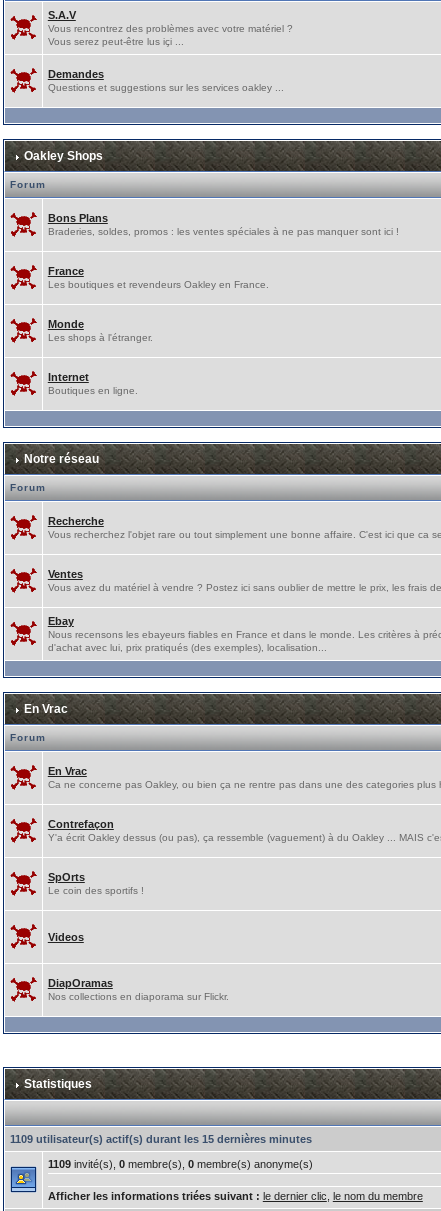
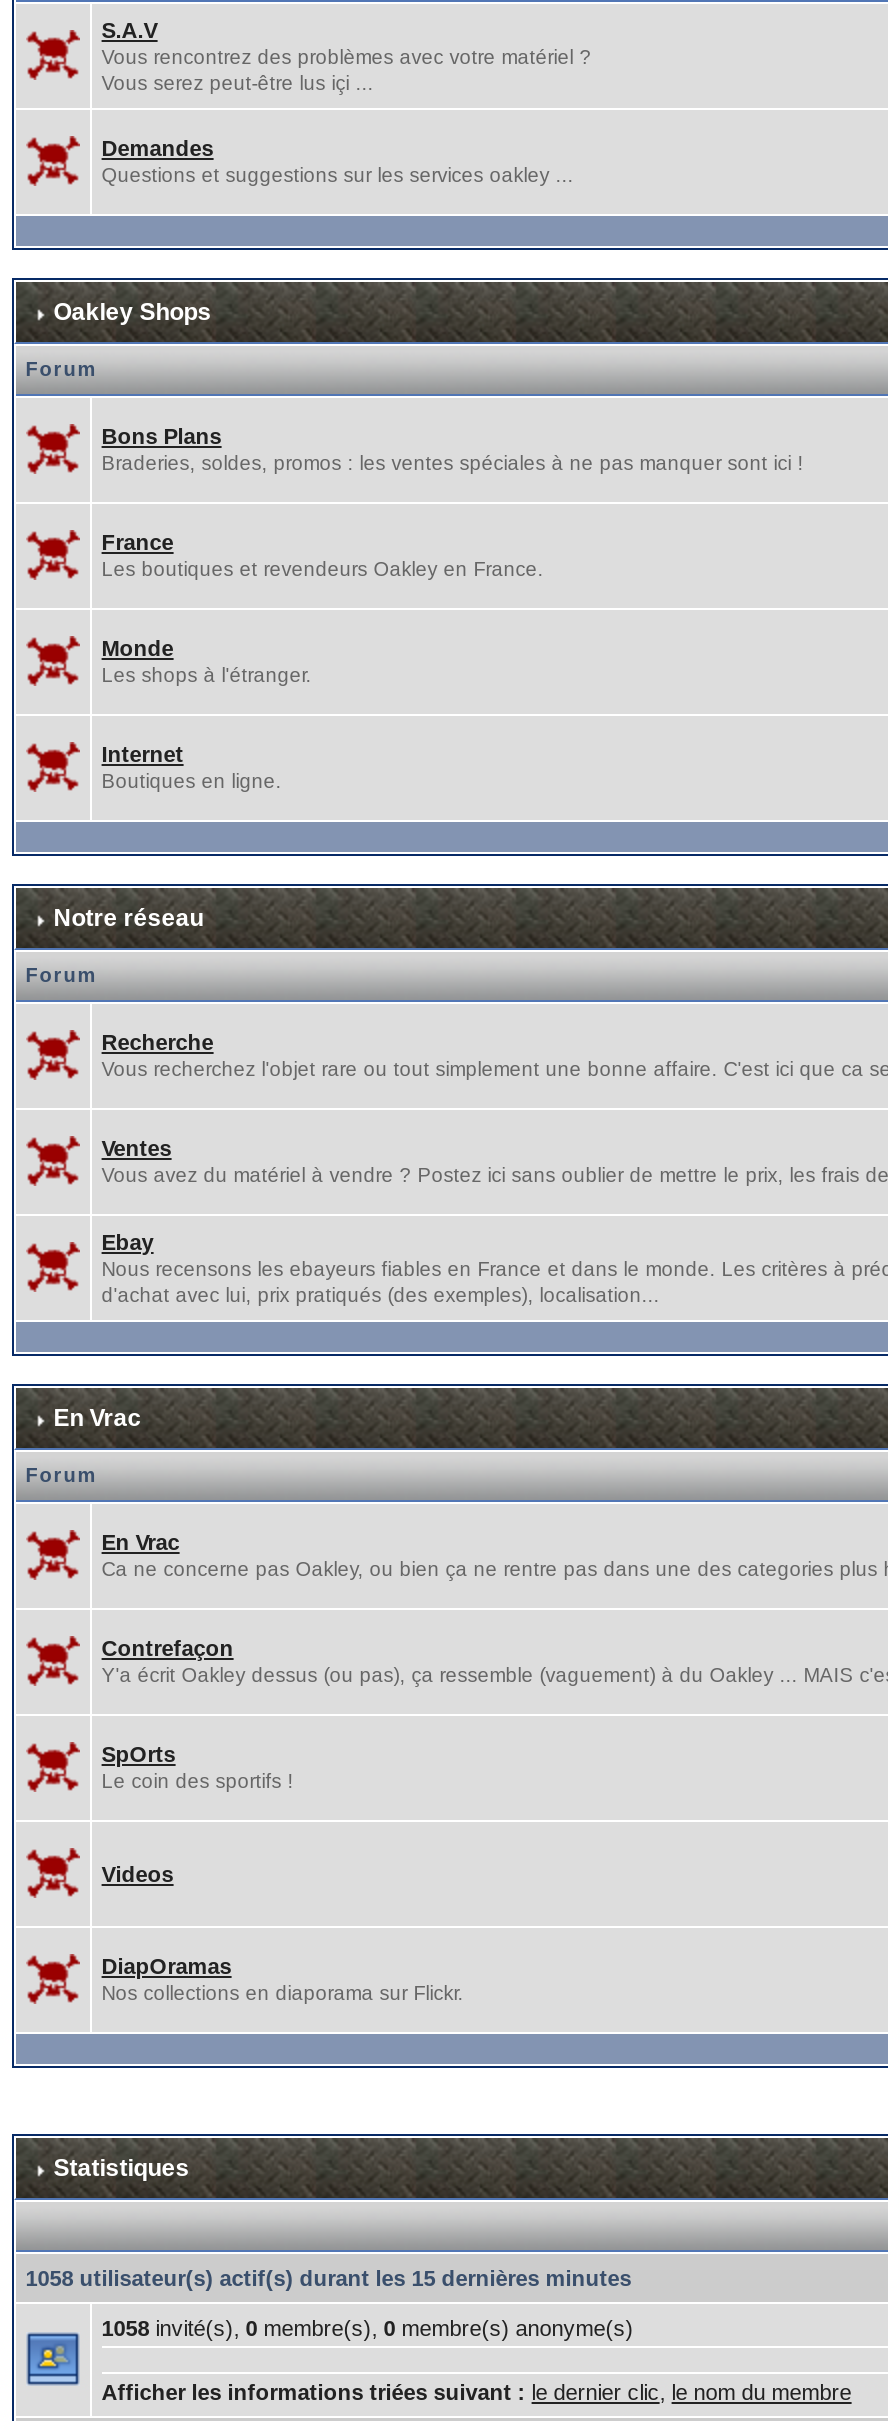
[10,1133,312,1145] 1109 utilisateur(s) actif(s) durant les 15 dernières minutes -> [26,2266,632,2290] 1058 utilisateur(s) actif(s) durant les 15 dernières minutes
[48,1158,313,1170] 1109 invité(s), 0 membre(s), 0 membre(s) anonyme(s) -> [102,2316,634,2340] 1058 invité(s), 0 membre(s), 0 membre(s) anonyme(s)

